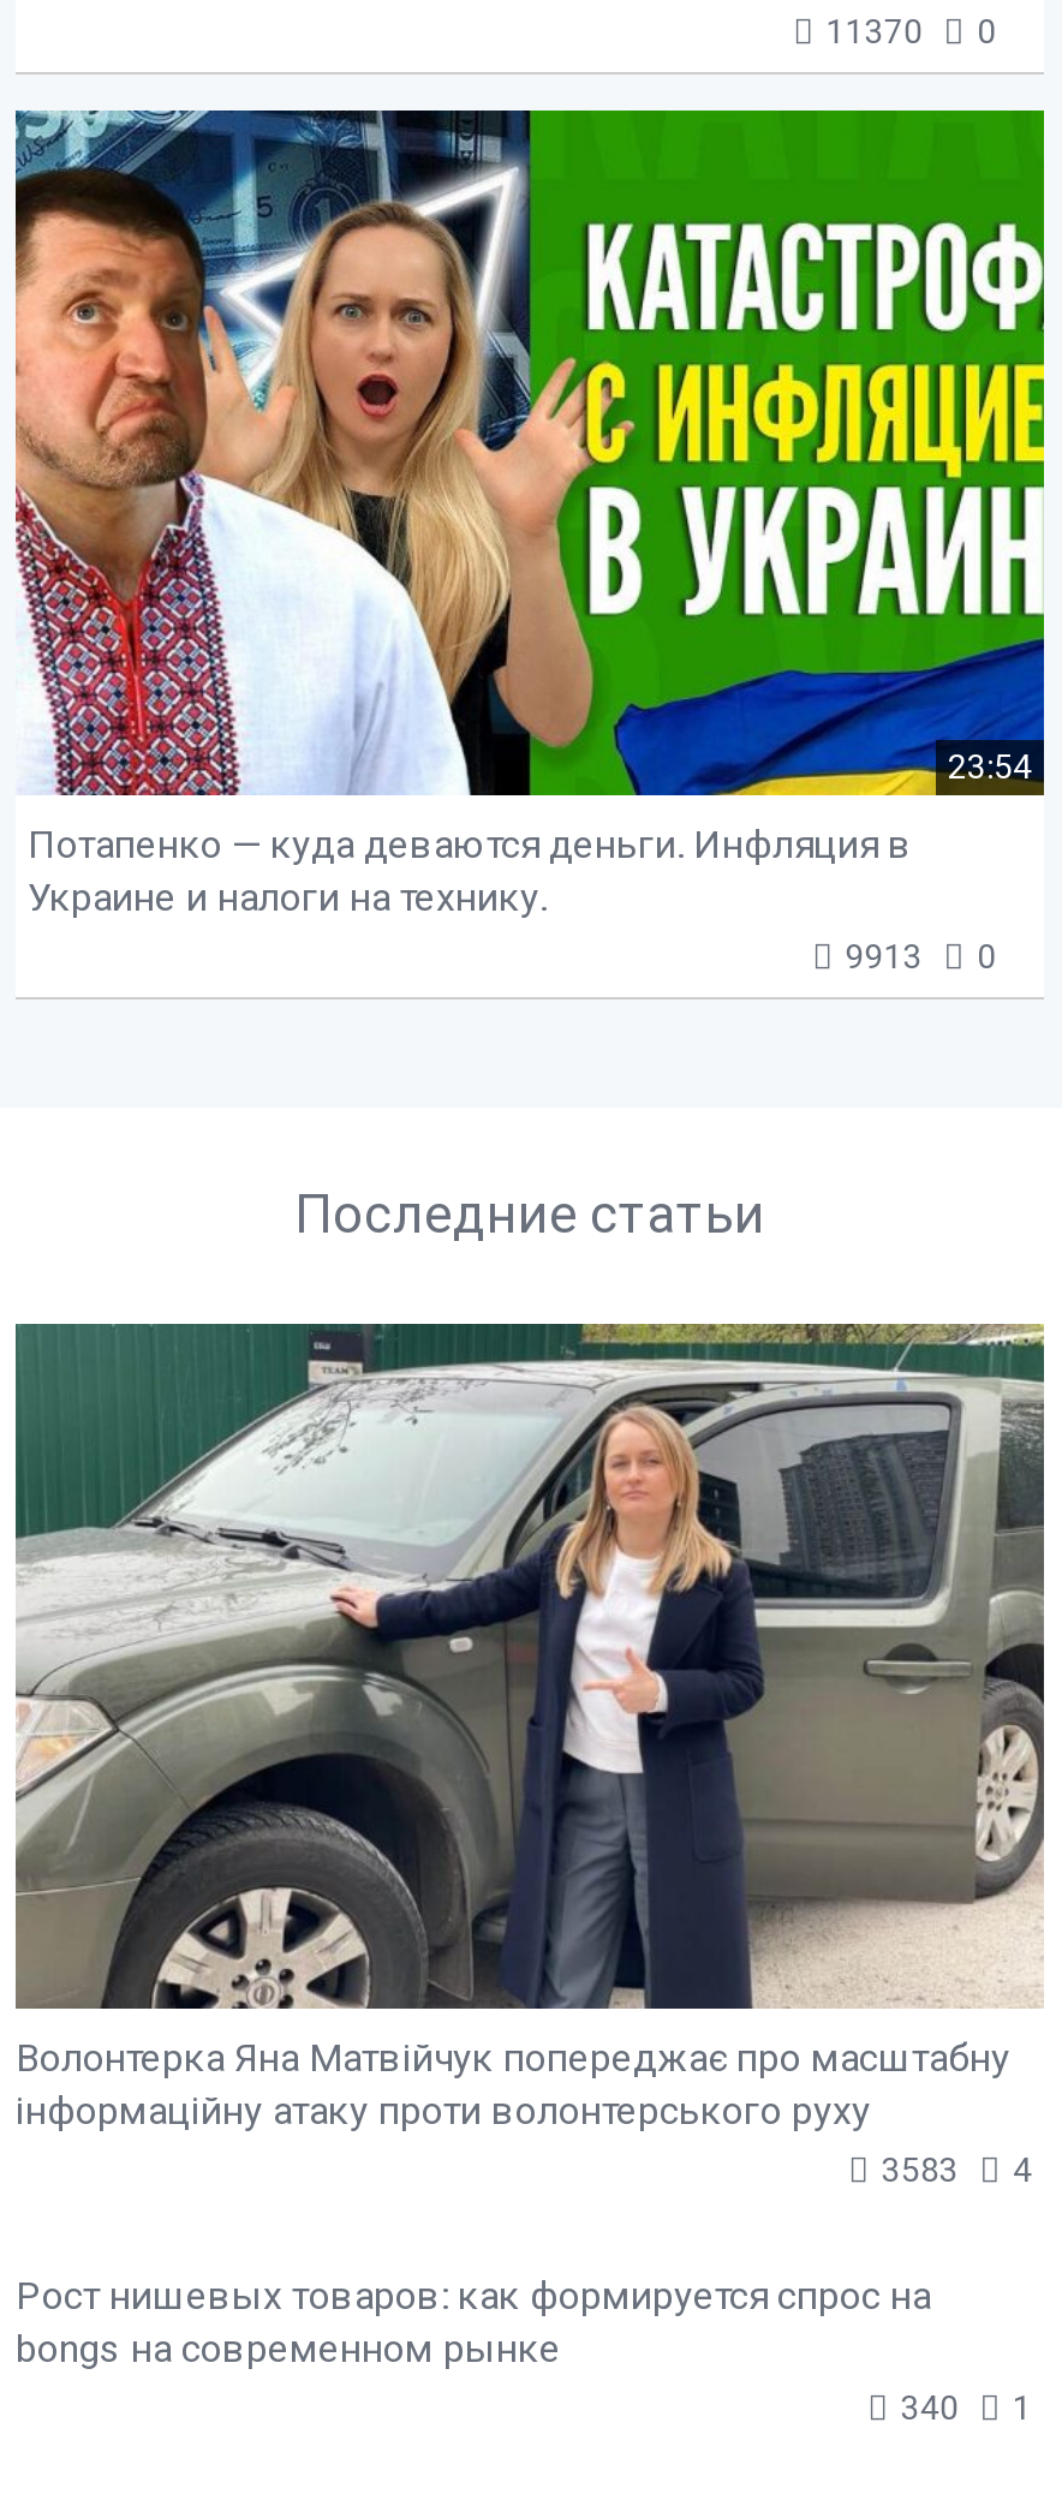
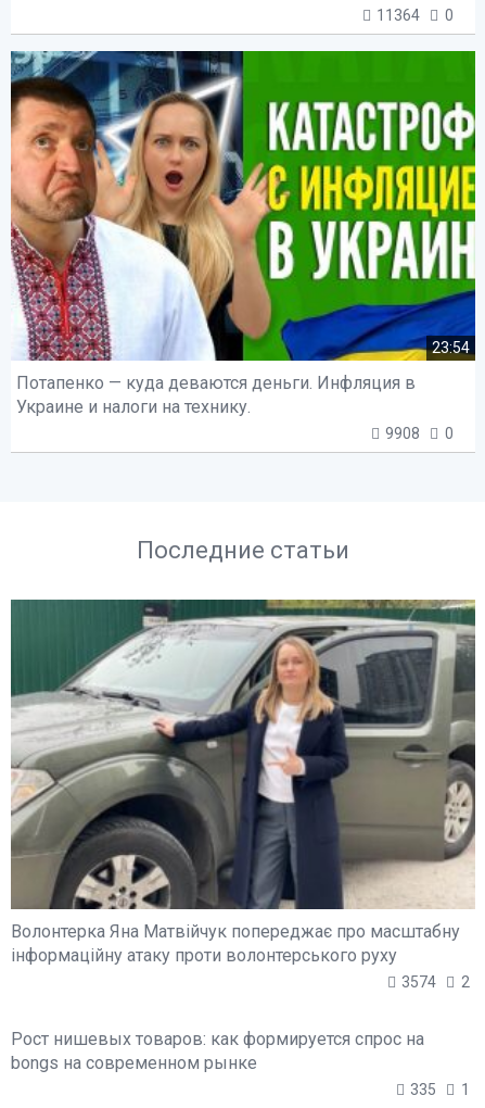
[826,12,996,50] 11370 0 -> [377,6,454,24] 11364 0
[846,937,996,975] 9913 0 -> [386,425,454,442] 9908 0
[882,2150,966,2189] 3583 -> [402,974,440,991] 3574
[1013,2150,1032,2189] 4 -> [461,974,470,991] 2
[901,2388,1032,2426] 340 1 -> [411,1081,470,1099] 335 1

